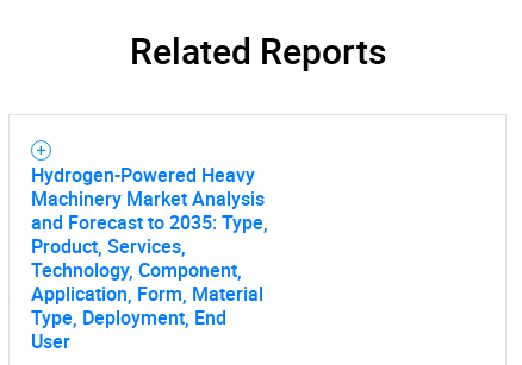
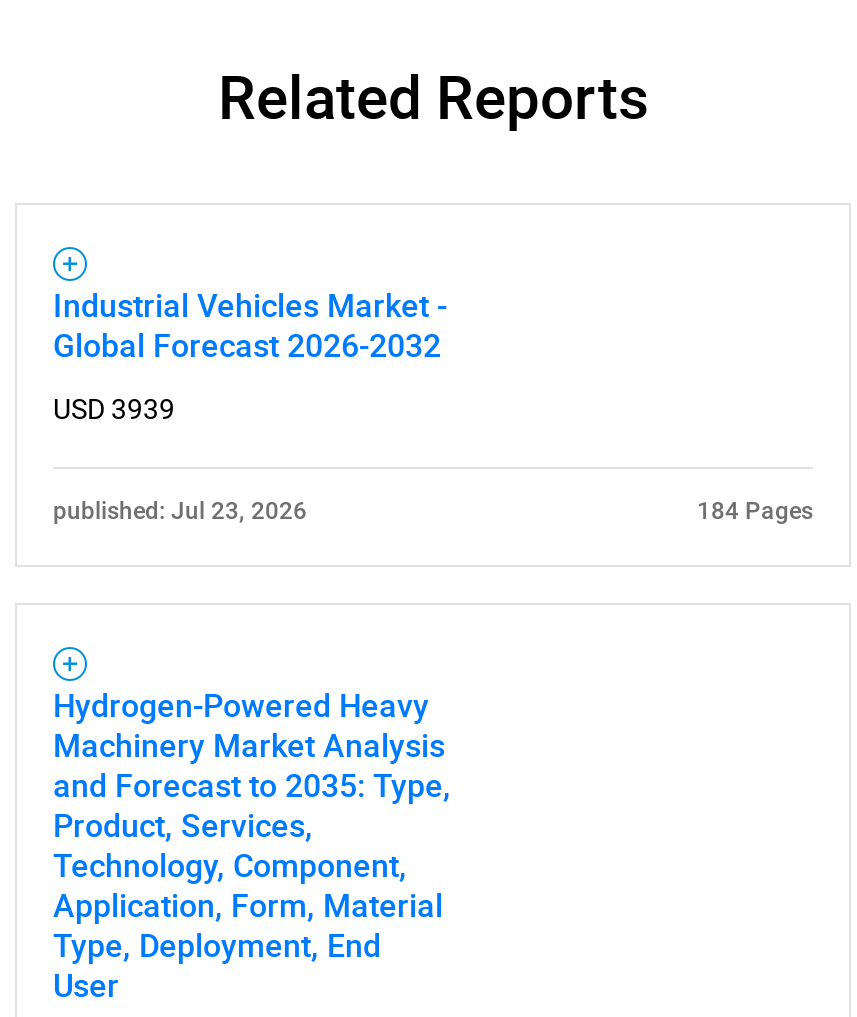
none -> [53,283,813,525] Industrial Vehicles Market - | Global Forecast 2026-2032 | USD 3939 | published: Jul 23, 2026 | 184 Pages

